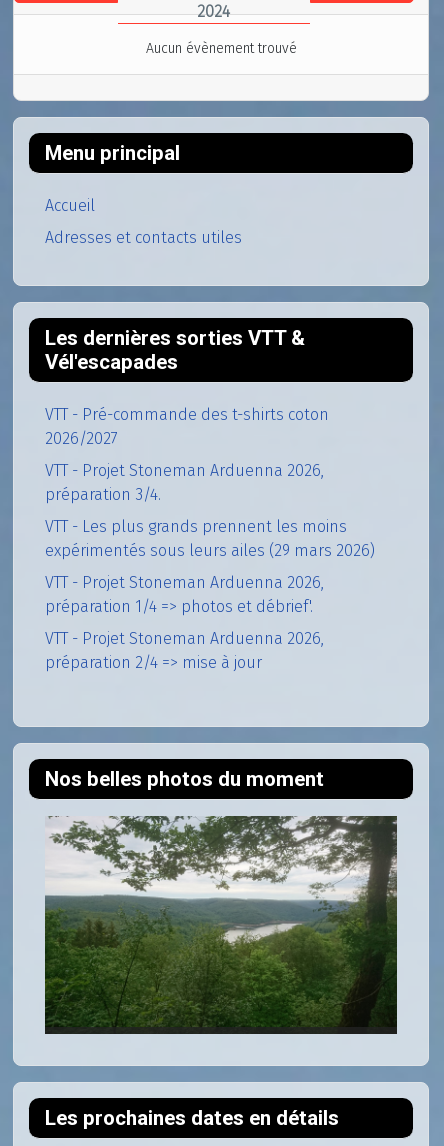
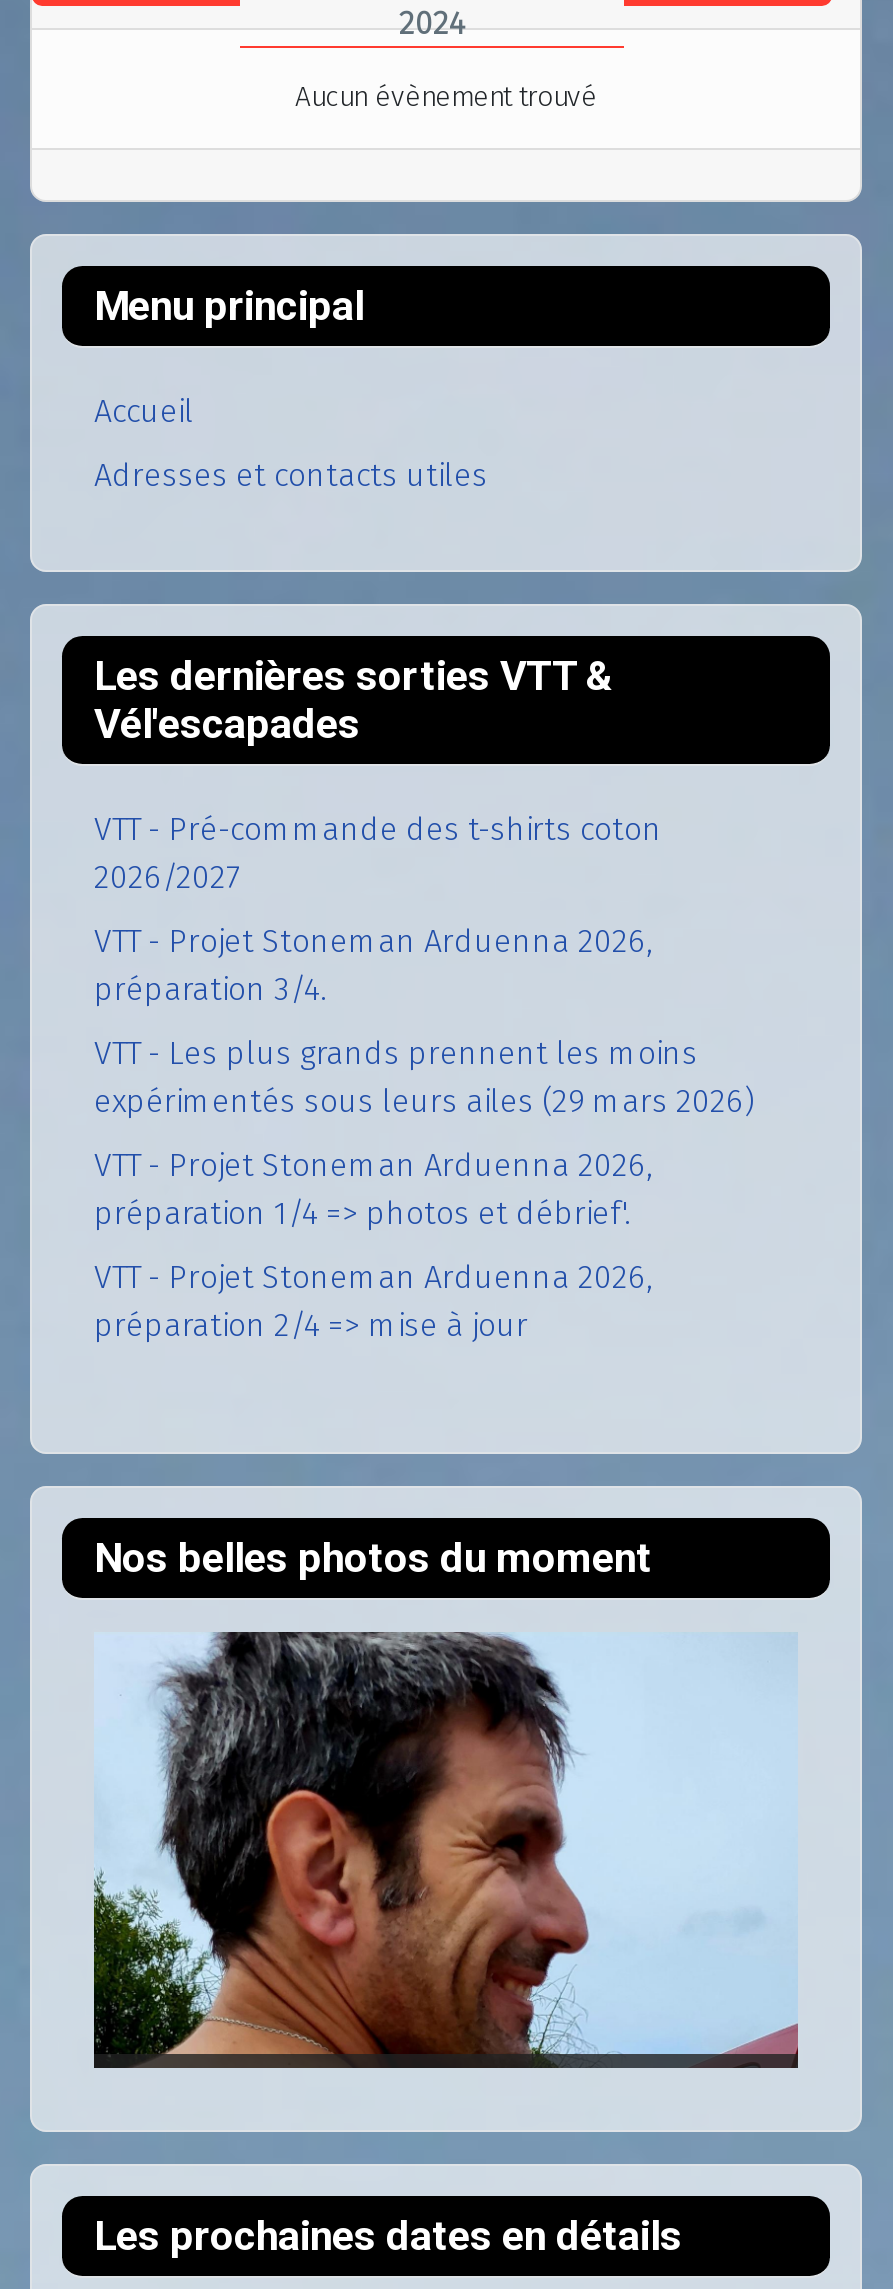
[44,815,398,1033] [image] -> [94,1630,800,2068] [image]

